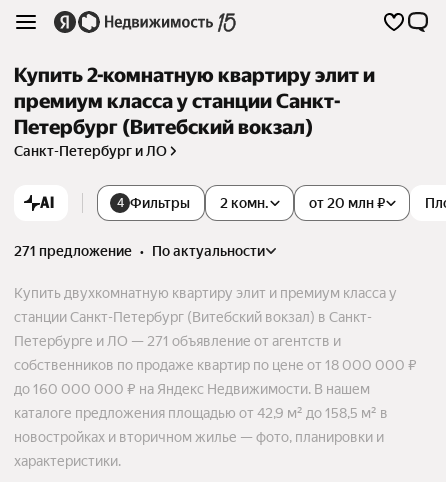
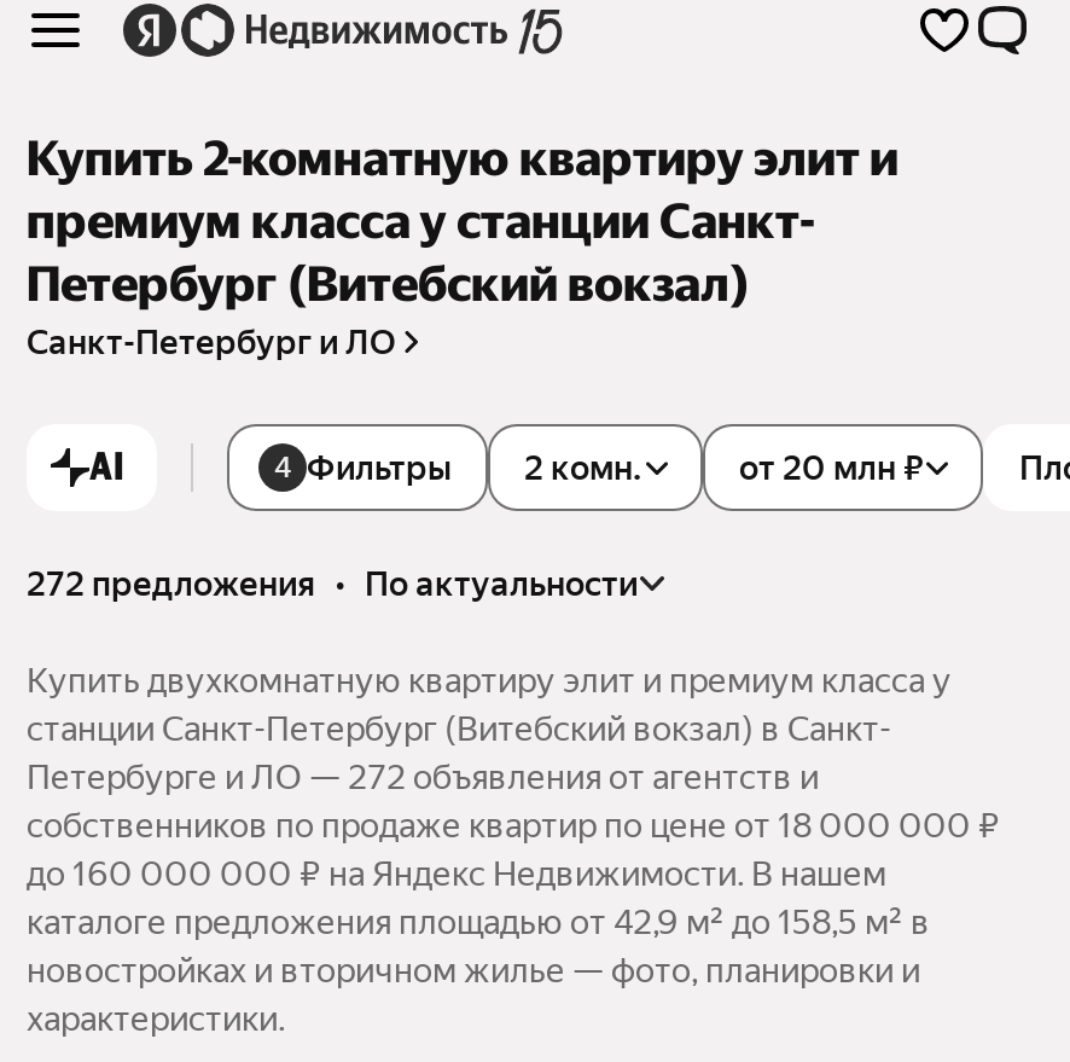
[14,243,265,259] 271 предложение • по актуальности -> [27,565,638,603] 272 предложения • по актуальности
[14,333,341,349] Петербурге и ЛО — 271 объявление от агентств и -> [27,758,819,797] Петербурге и ЛО — 272 объявления от агентств и

